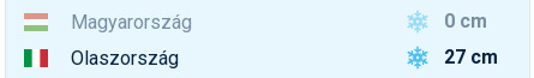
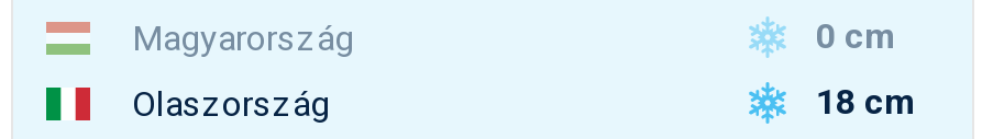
[444,46,498,69] 27 cm -> [816,82,915,123] 18 cm

